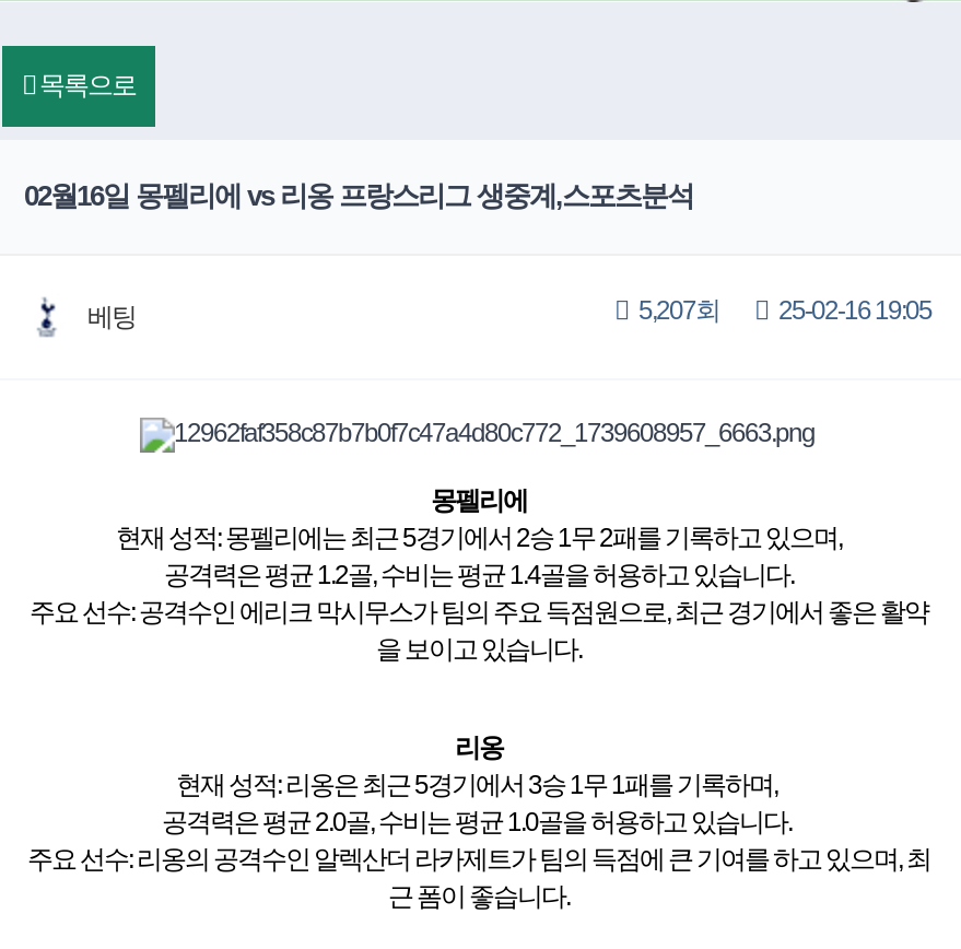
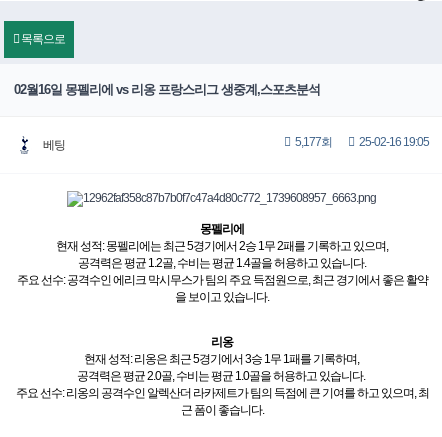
[638,295,931,326] 5,207회 25-02-16 19:05 -> [295,135,429,149] 5,177회 25-02-16 19:05

